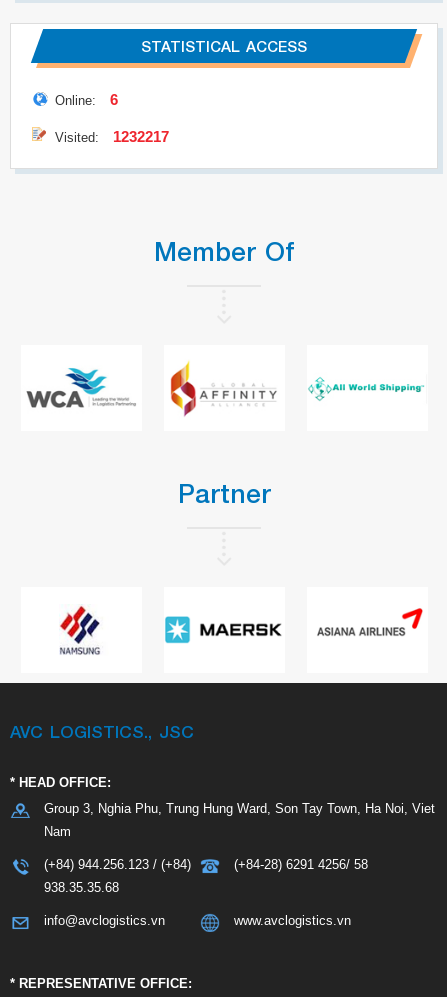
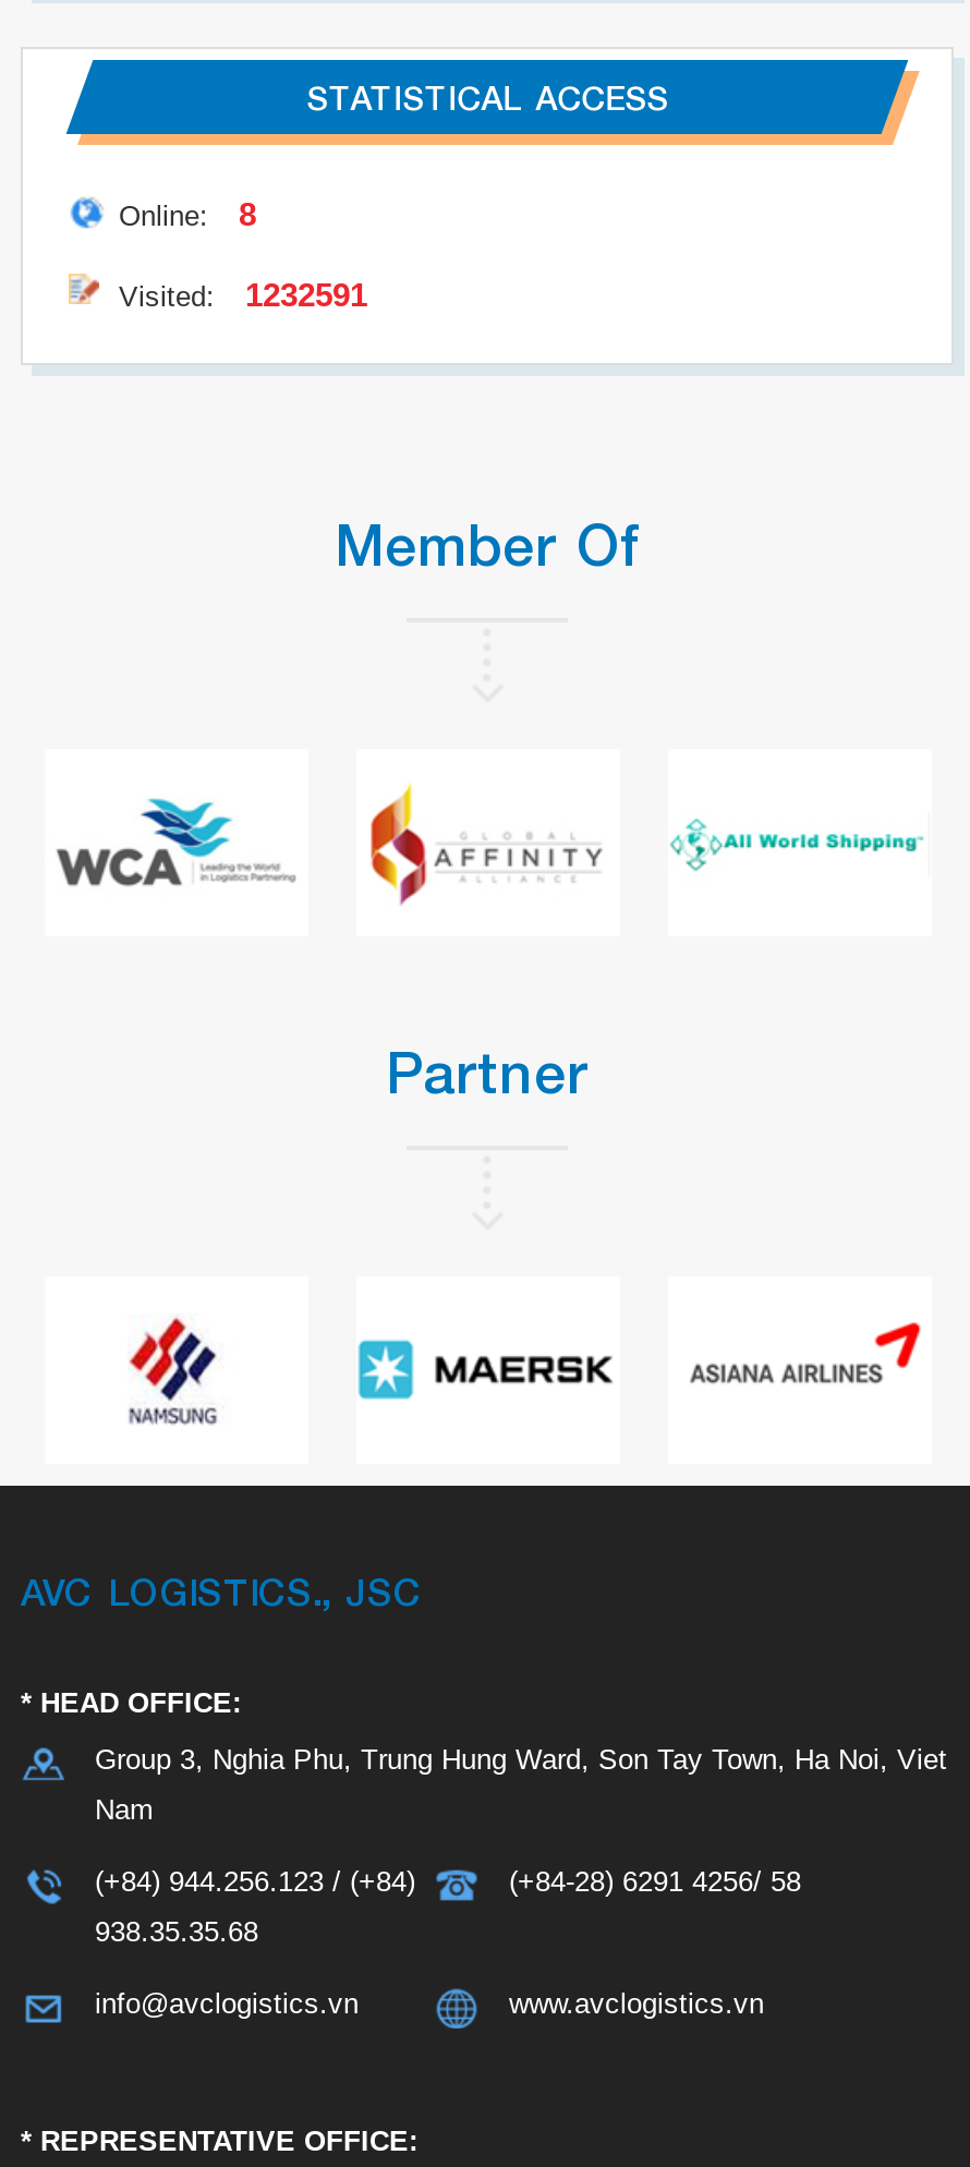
[55,91,118,108] Online: 6 -> [119,195,256,232] Online: 8
[55,128,169,145] Visited: 1232217 -> [119,276,367,313] Visited: 1232591

